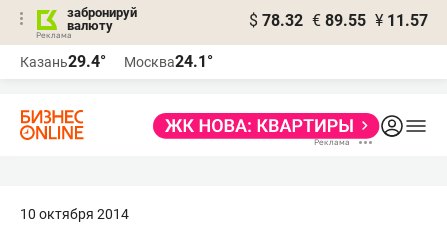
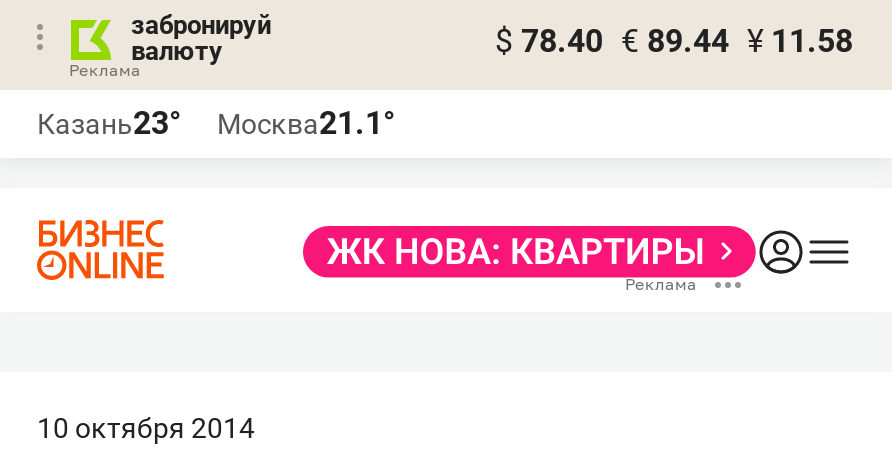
[249,11,428,30] $ 78.32 € 89.55 ¥ 11.57 -> [495,22,853,60] $ 78.40 € 89.44 ¥ 11.58
[20,52,106,71] Казань29.4° -> [37,104,181,142] Казань23°
[124,52,213,71] Москва24.1° -> [217,104,395,142] Москва21.1°

